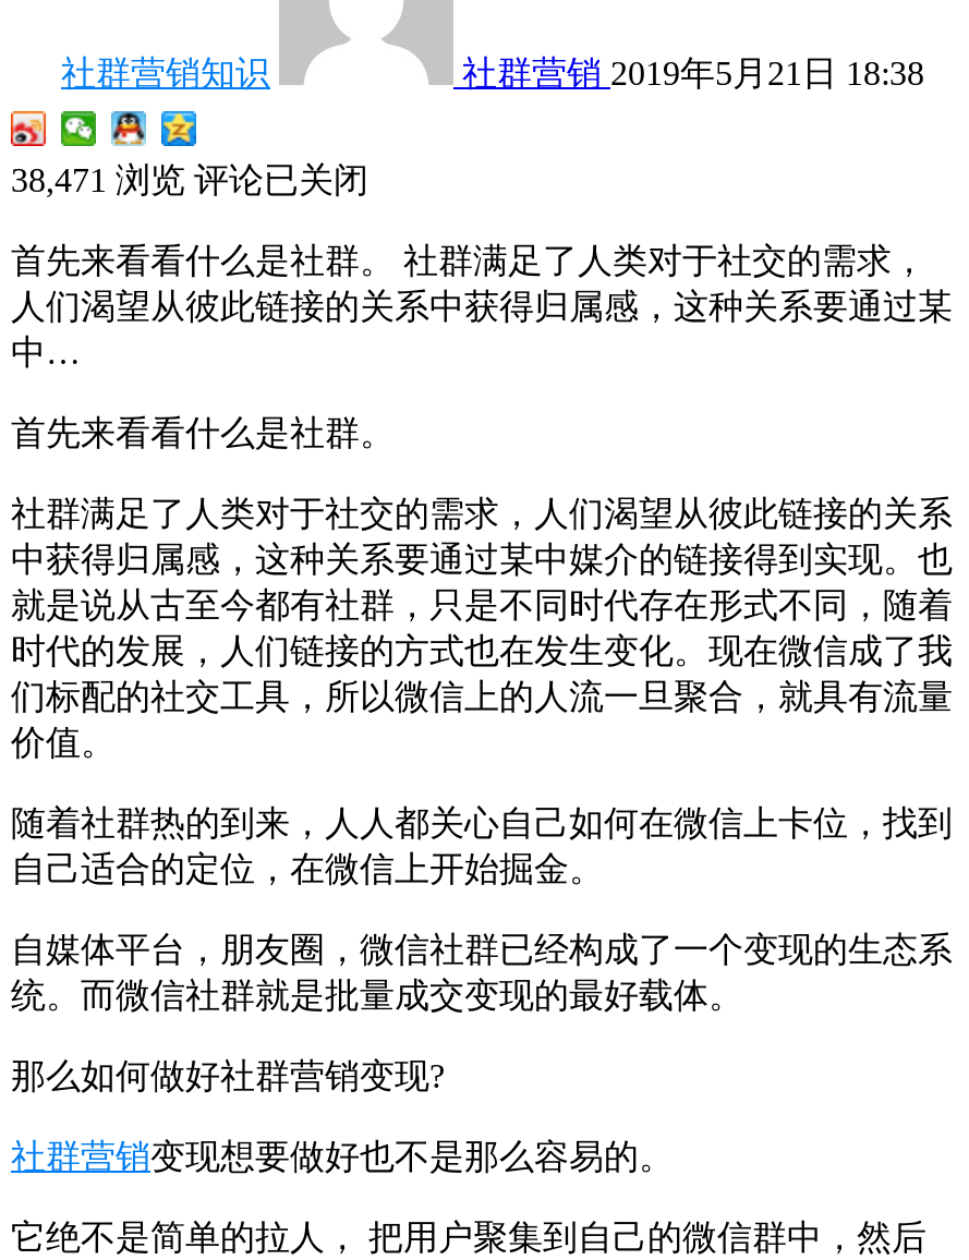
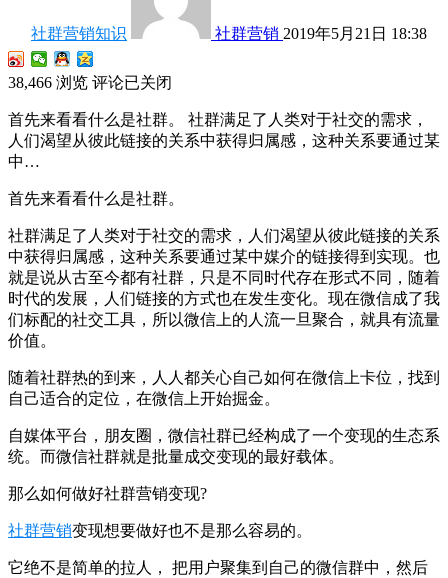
[11,161,368,198] 38,471浏览评论已关闭 -> [8,74,172,91] 38,466浏览评论已关闭

